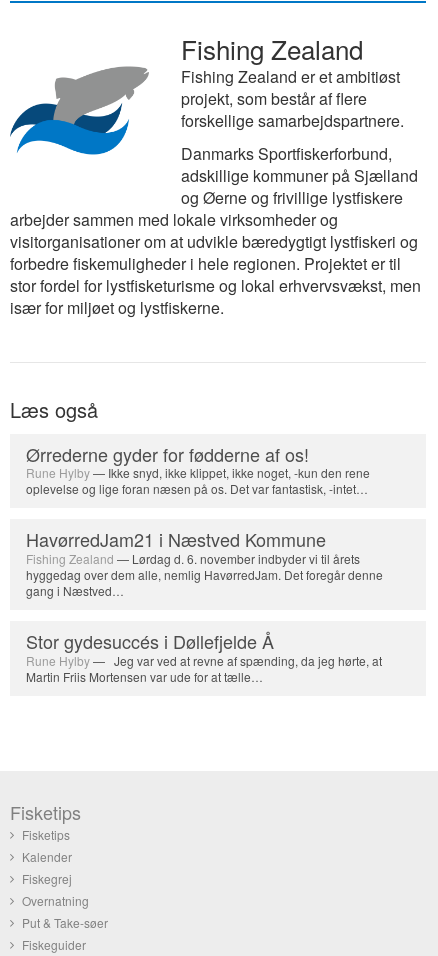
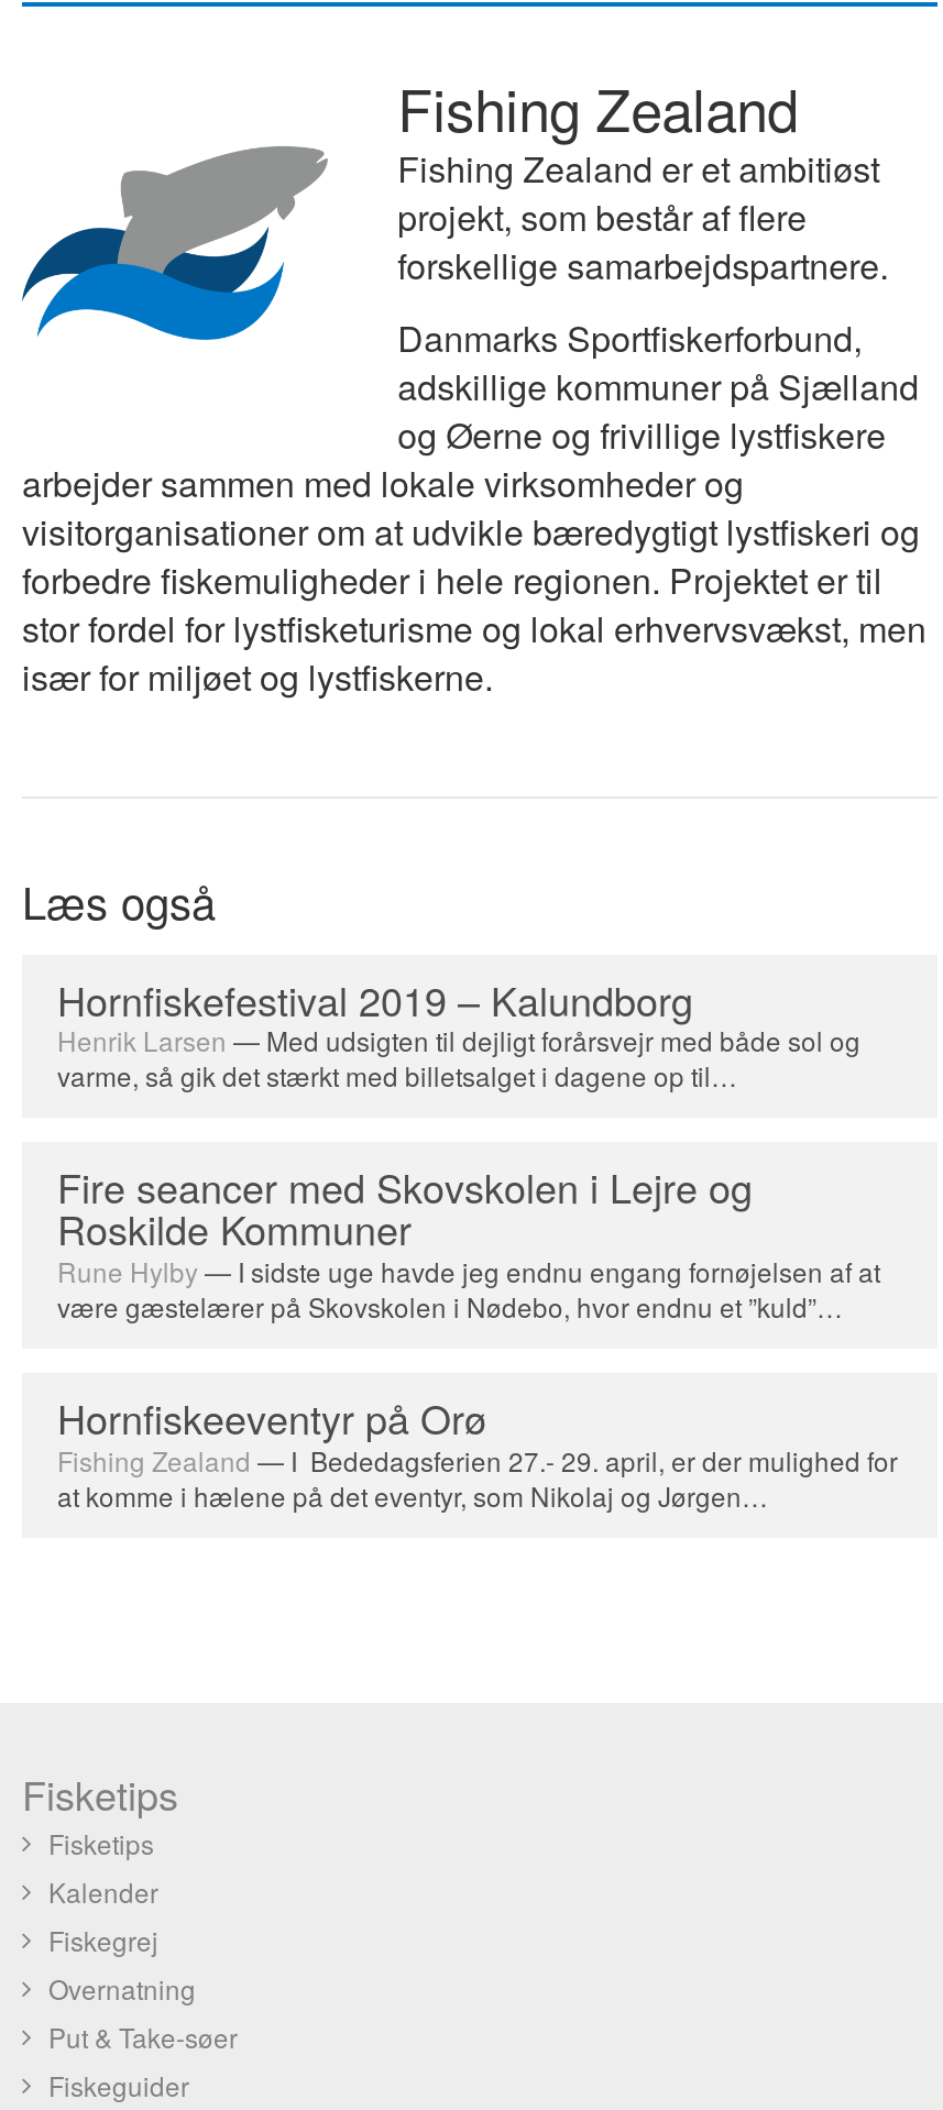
[26,440,370,497] Ørrederne gyder for fødderne af os! | Rune Hylby — Ikke snyd, ikke klippet, ikke noget, -kun den rene | oplevelse og lige foran næsen på os. Det var fantastisk, -intet… -> [57,969,860,1094] Hornfiskefestival 2019 – Kalundborg | Henrik Larsen — Med udsigten til dejligt forårsvejr med både sol og | varme, så gik det stærkt med billetsalget i dagene op til…
[26,526,383,599] HavørredJam21 i Næstved Kommune | Fishing Zealand — Lørdag d. 6. november indbyder vi til årets | hyggedag over dem alle, nemlig HavørredJam. Det foregår denne | gang i Næstved… -> [57,1158,880,1325] Fire seancer med Skovskolen i Lejre og | Roskilde Kommuner | Rune Hylby — I sidste uge havde jeg endnu engang fornøjelsen af at | være gæstelærer på Skovskolen i Nødebo, hvor endnu et ”kuld”…
[26,628,382,685] Stor gydesuccés i Døllefjelde Å | Rune Hylby — Jeg var ved at revne af spænding, da jeg hørte, at | Martin Friis Mortensen var ude for at tælle… -> [57,1389,898,1514] Hornfiskeeventyr på Orø | Fishing Zealand — I Bededagsferien 27.- 29. april, er der mulighed for | at komme i hælene på det eventyr, som Nikolaj og Jørgen…

